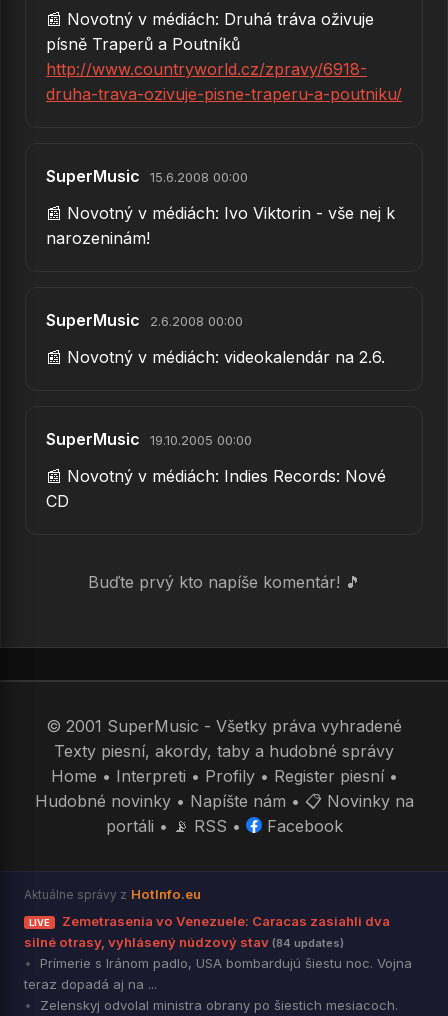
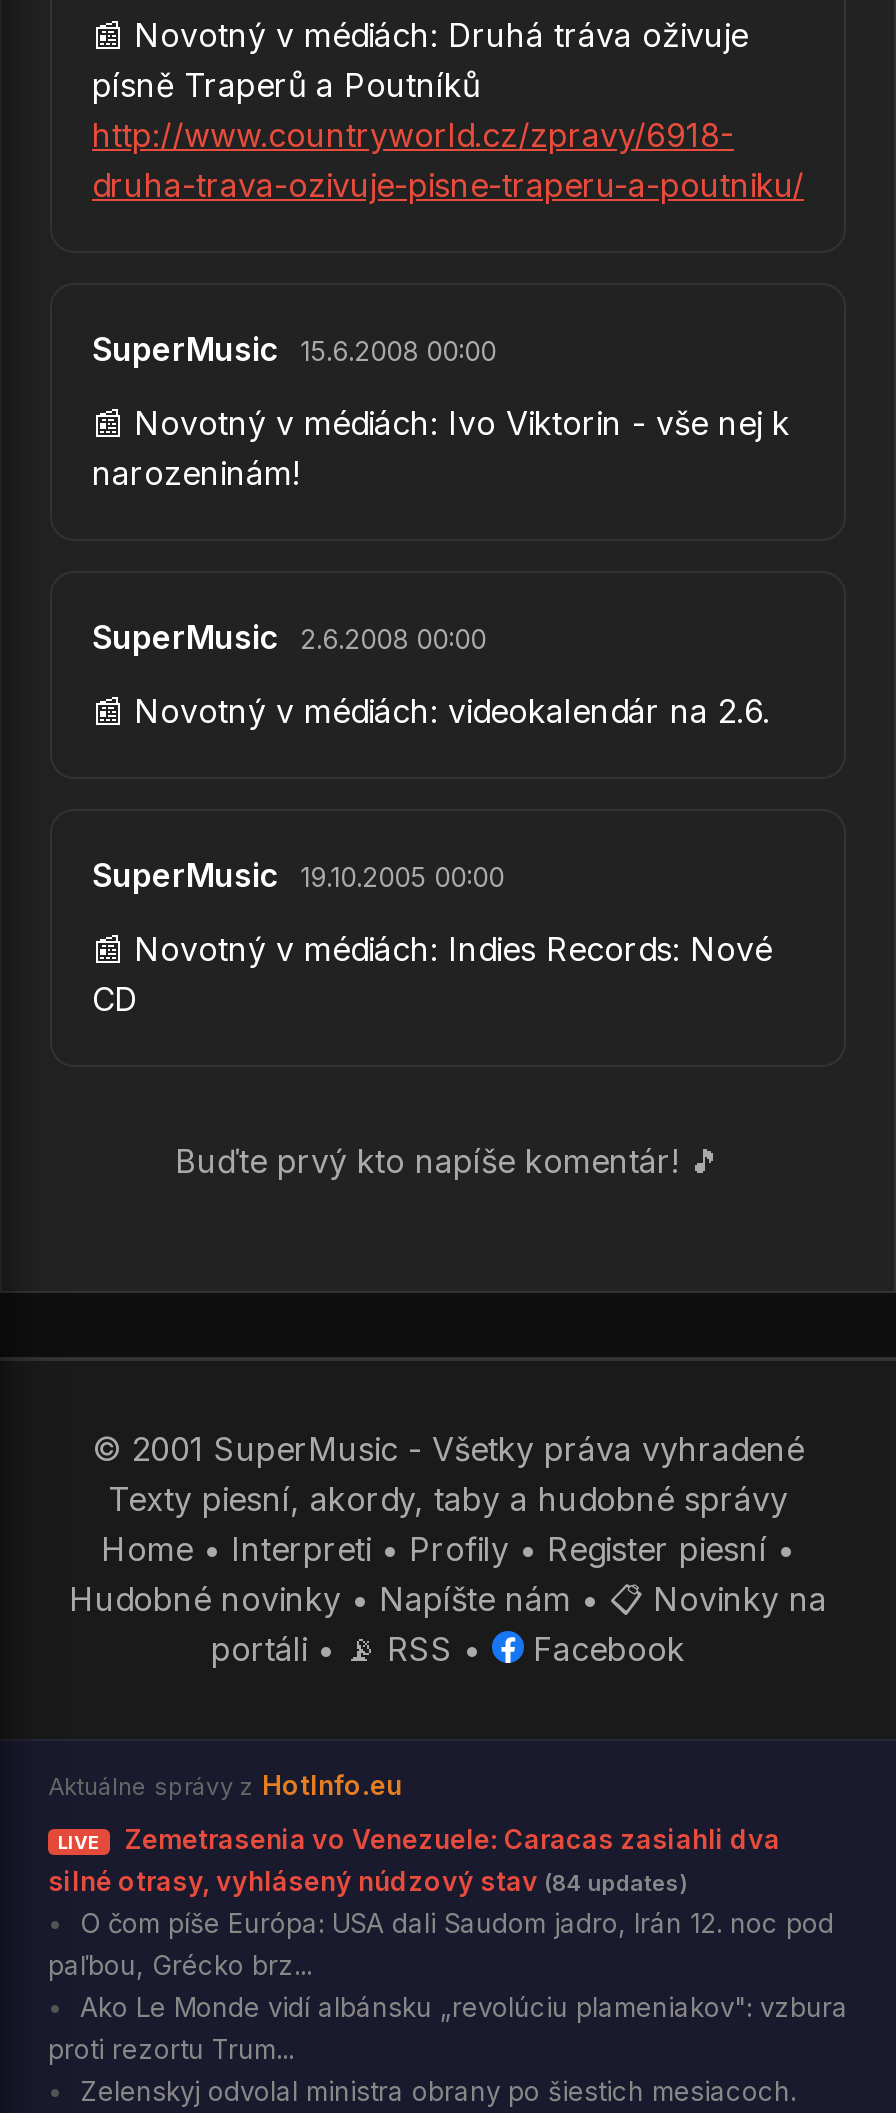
[24,955,412,992] Prímerie s Iránom padlo, USA bombardujú šiestu noc. Vojna | teraz dopadá aj na ... -> [48,1906,848,2064] O čom píše Európa: USA dali Saudom jadro, Irán 12. noc pod | paľbou, Grécko brz... | Ako Le Monde vidí albánsku „revolúciu plameniakov": vzbura | proti rezortu Trum...

